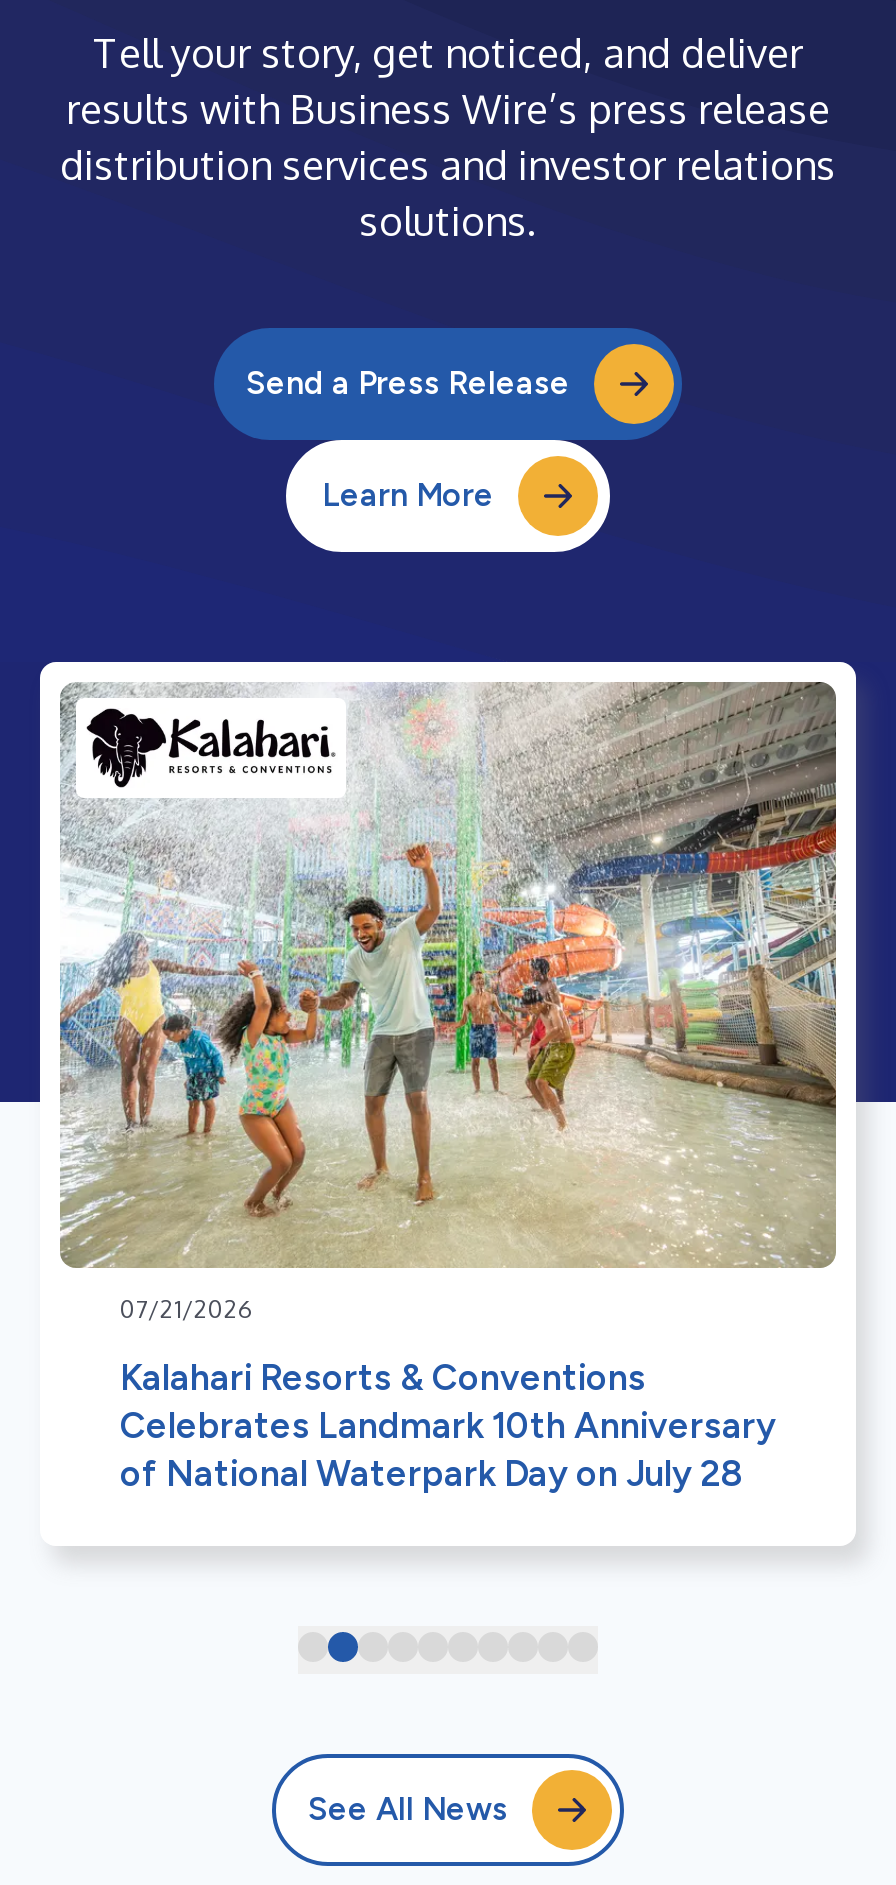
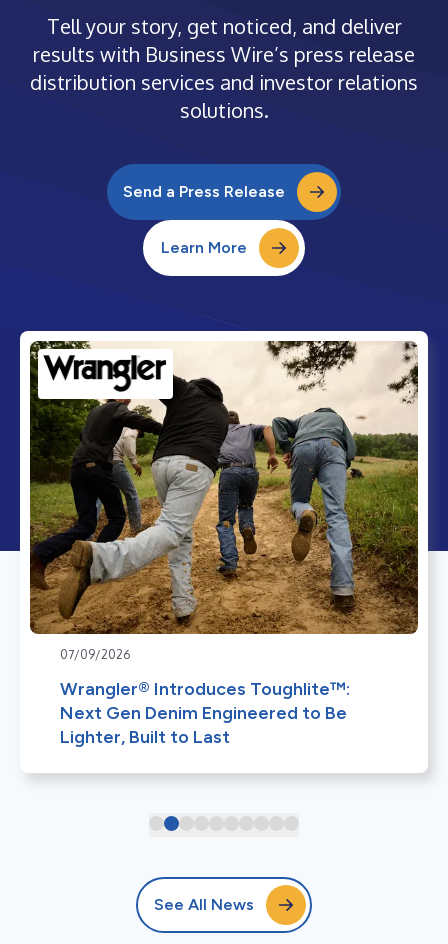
[58,682,838,1324] [image] | 07/21/2026 -> [29,340,419,662] [image] | 07/09/2026
[120,1356,776,1496] Kalahari Resorts & Conventions | Celebrates Landmark 10th Anniversary | of National Waterpark Day on July 28 -> [60,678,350,748] Wrangler® Introduces Toughlite™: | Next Gen Denim Engineered to Be | Lighter, Built to Last

